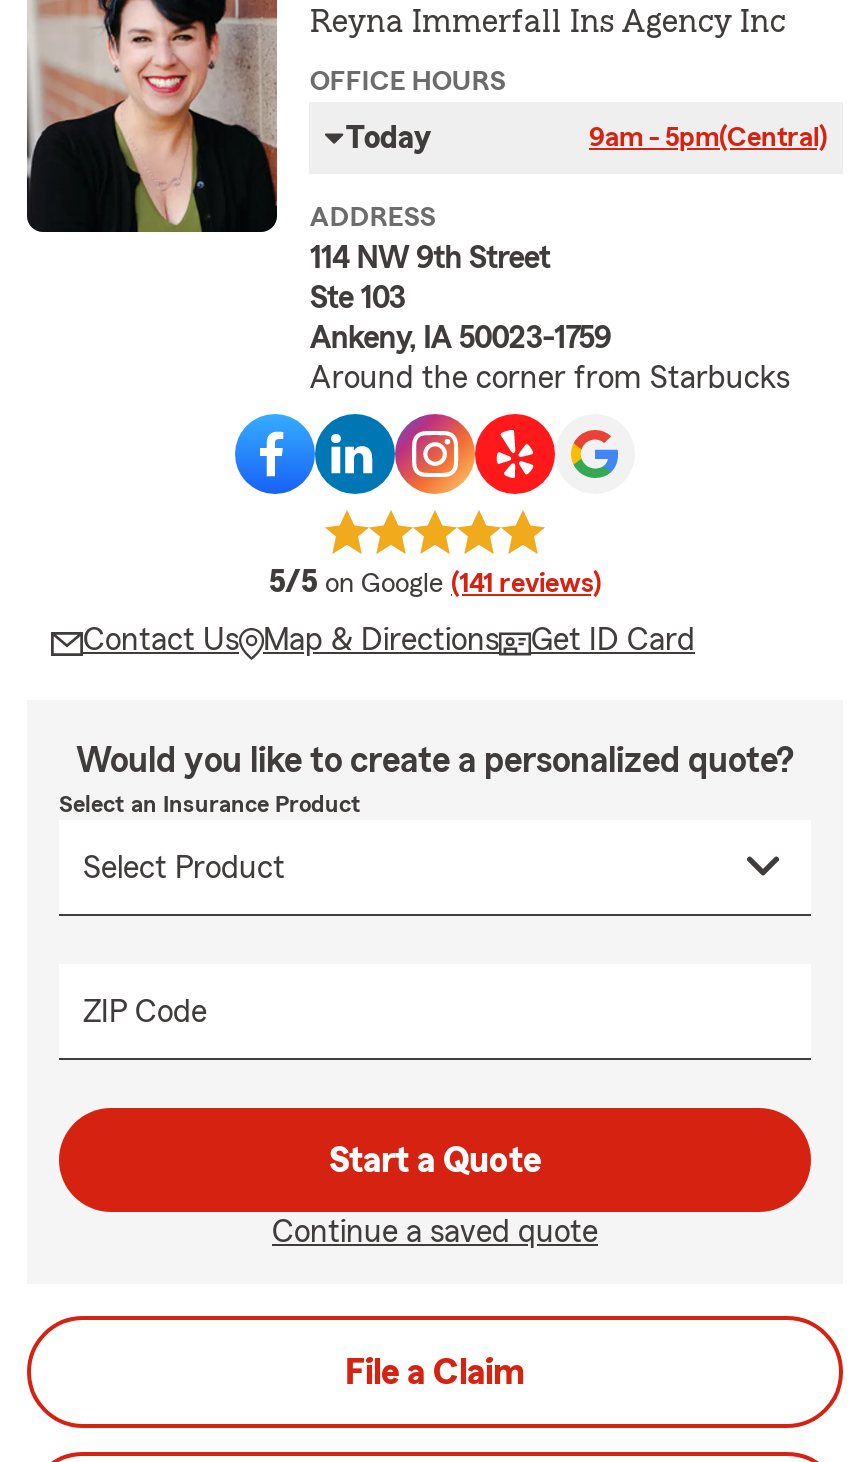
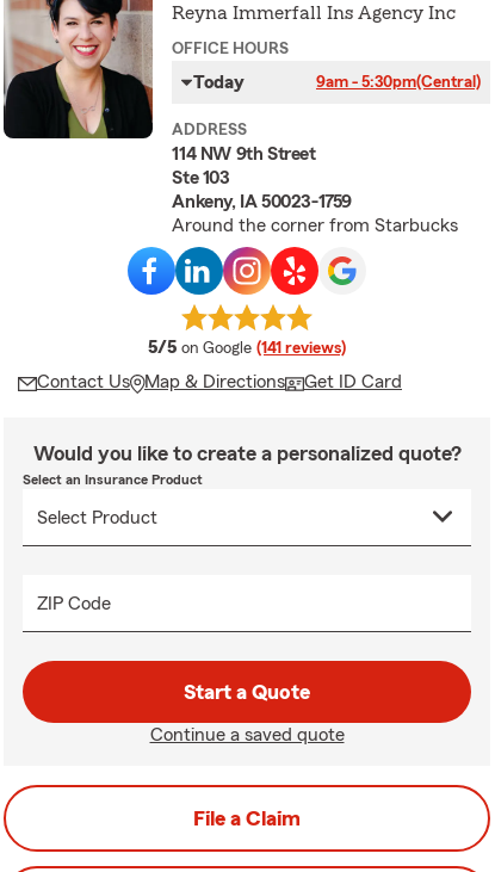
[589,124,827,152] 9am - 5pm(Central) -> [316,74,481,91] 9am - 5:30pm(Central)

